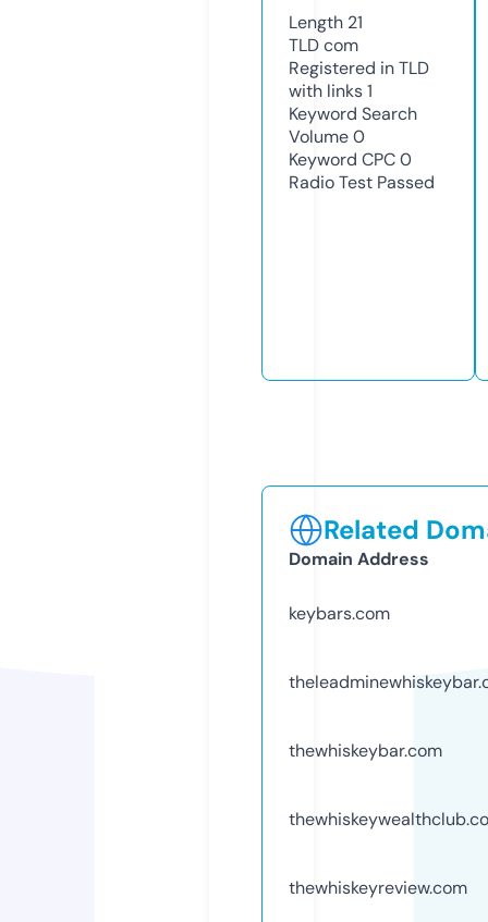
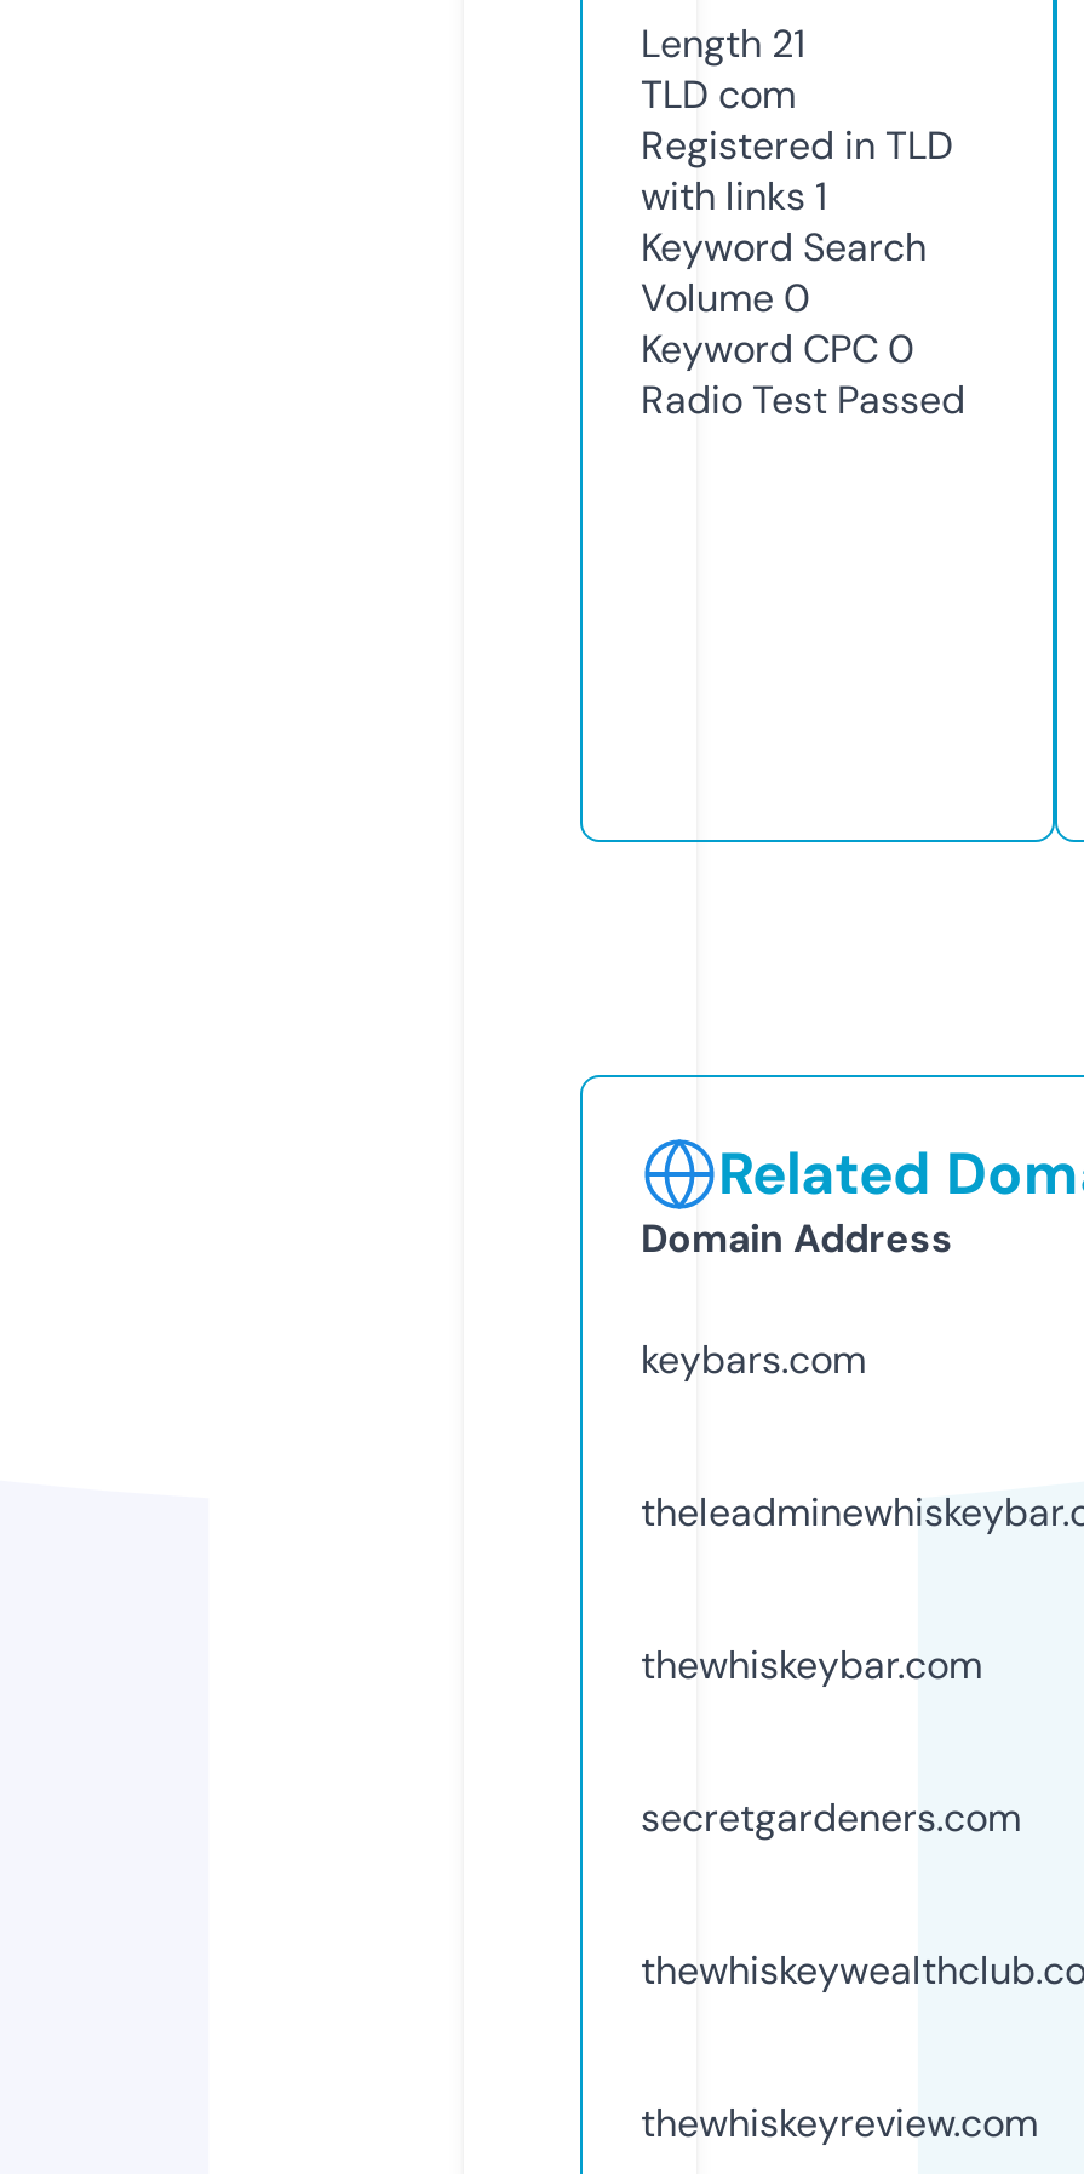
none -> [641,1792,1021,1843] secretgardeners.com

